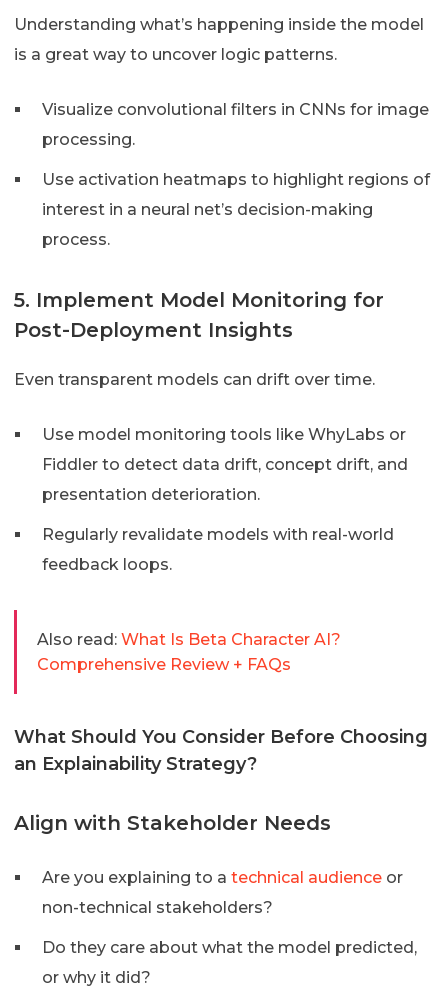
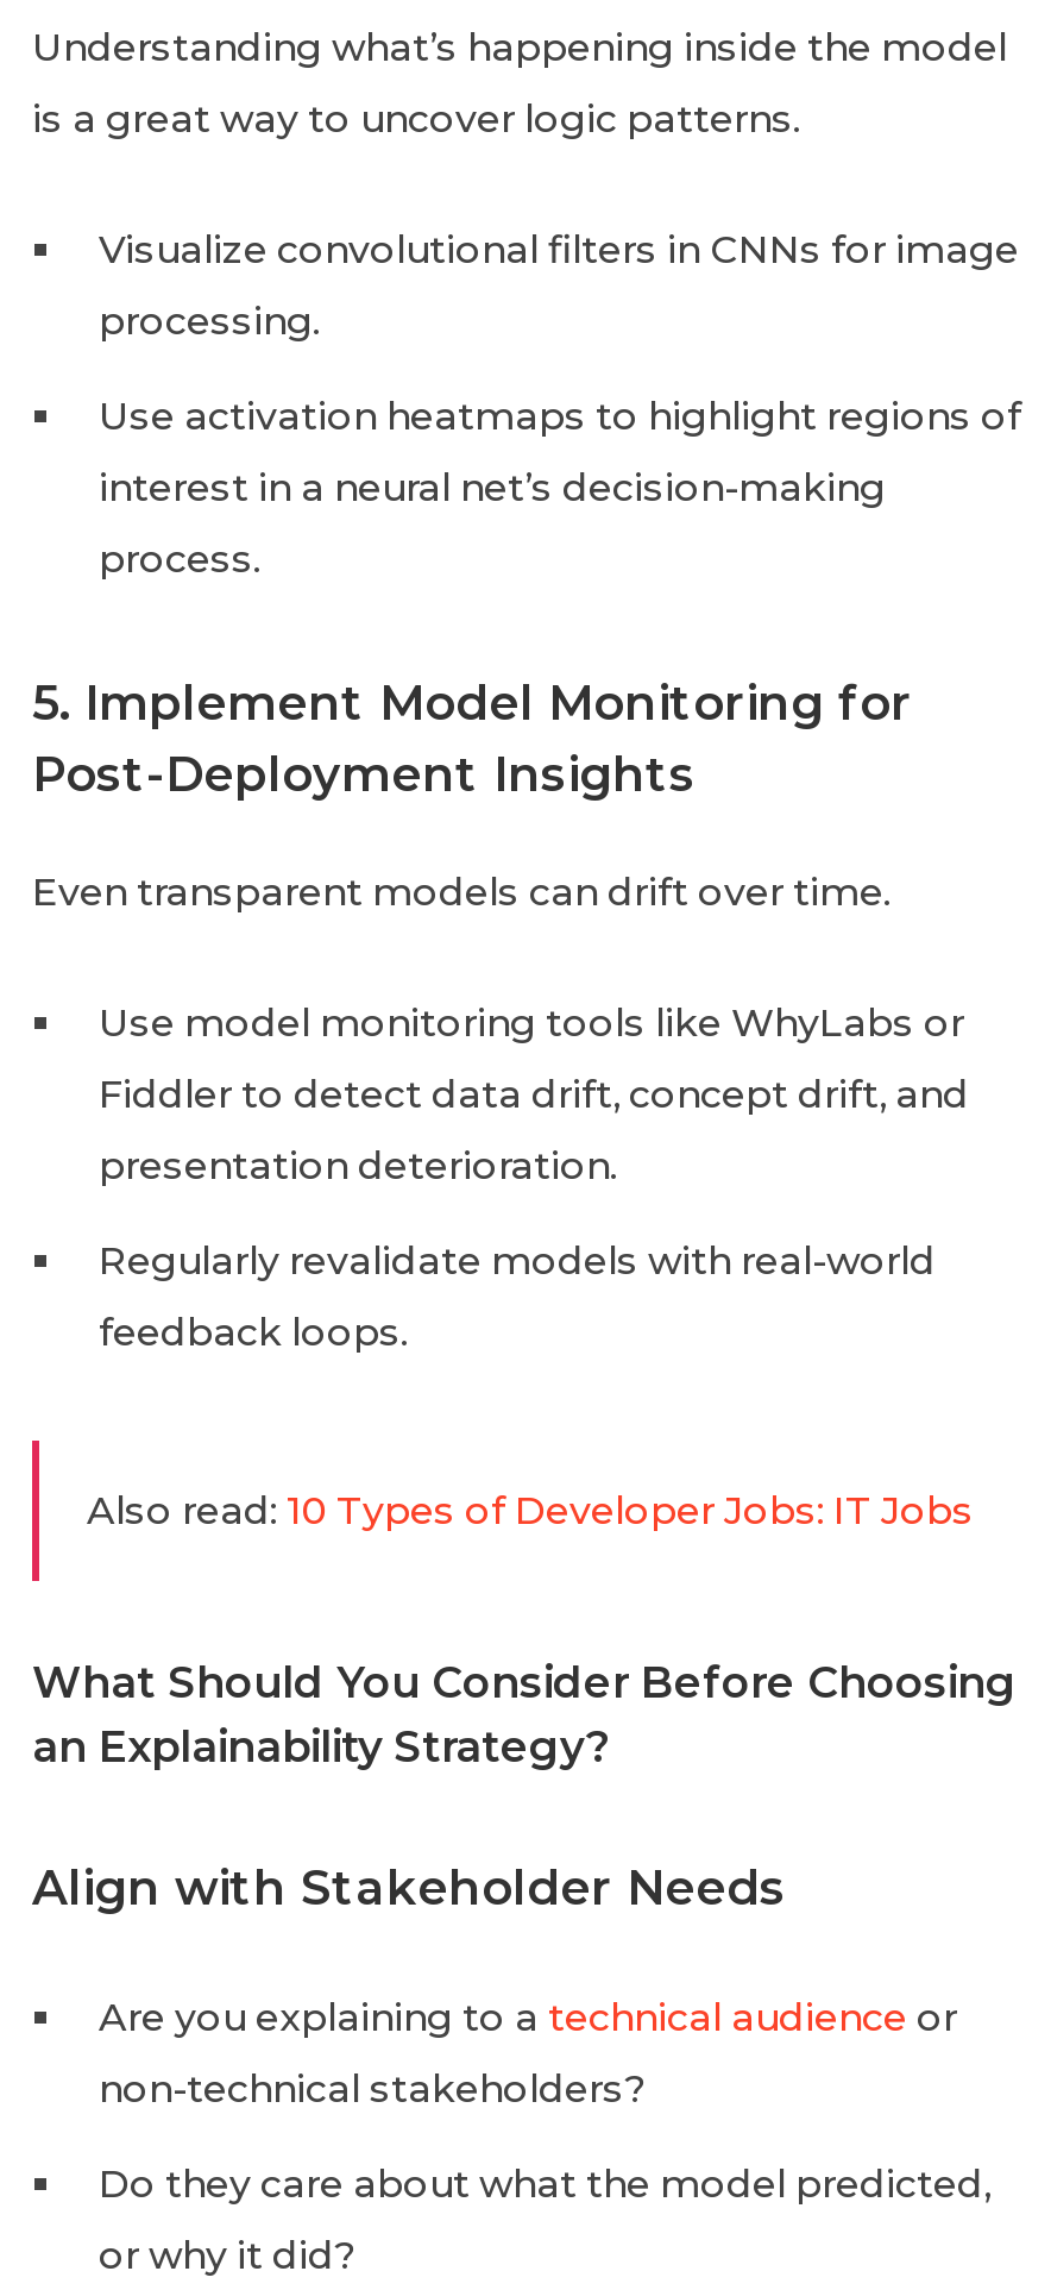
[37,630,341,674] Also read: What Is Beta Character AI? | Comprehensive Review + FAQs -> [87,1488,974,1533] Also read: 10 Types of Developer Jobs: IT Jobs

